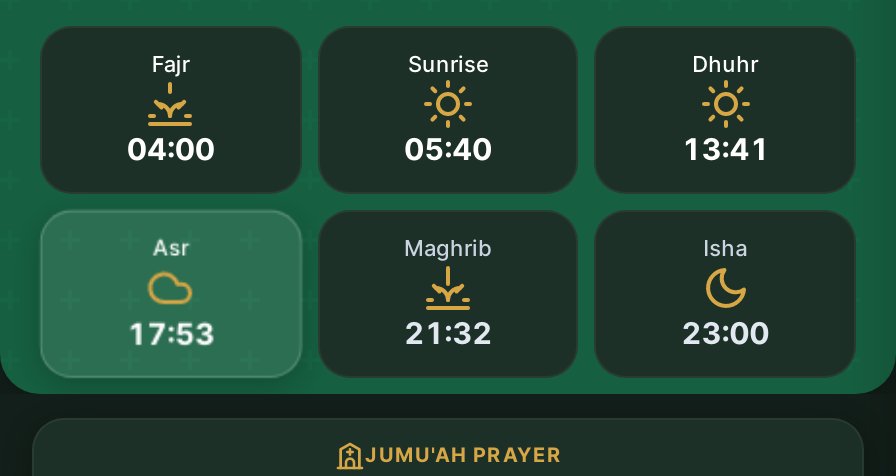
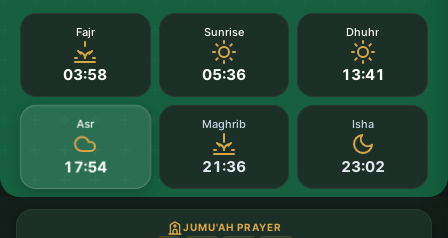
[127,130,215,168] 04:00 -> [63,65,107,84] 03:58
[404,130,492,168] 05:40 -> [202,65,246,84] 05:36
[127,314,215,352] 17:53 -> [63,157,108,176] 17:54
[404,314,492,352] 21:32 -> [202,157,246,176] 21:36
[681,314,769,352] 23:00 -> [341,157,385,176] 23:02

